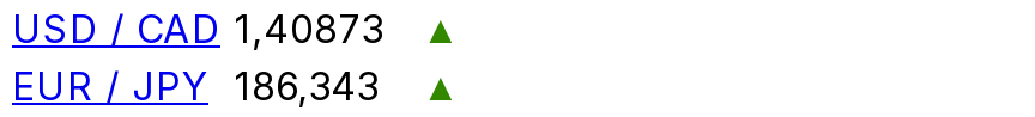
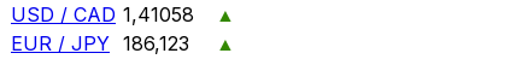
[12,5,383,53] USD / CAD 1,40873 -> [11,3,194,27] USD / CAD 1,41058
[12,63,379,111] EUR / JPY 186,343 -> [11,32,189,56] EUR / JPY 186,123

